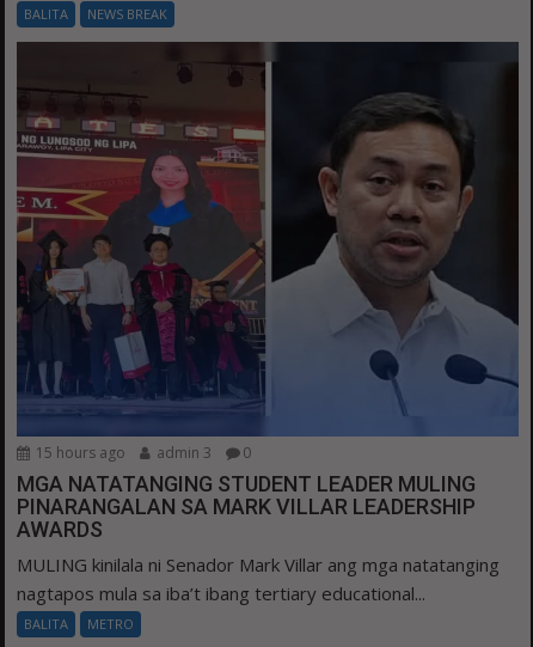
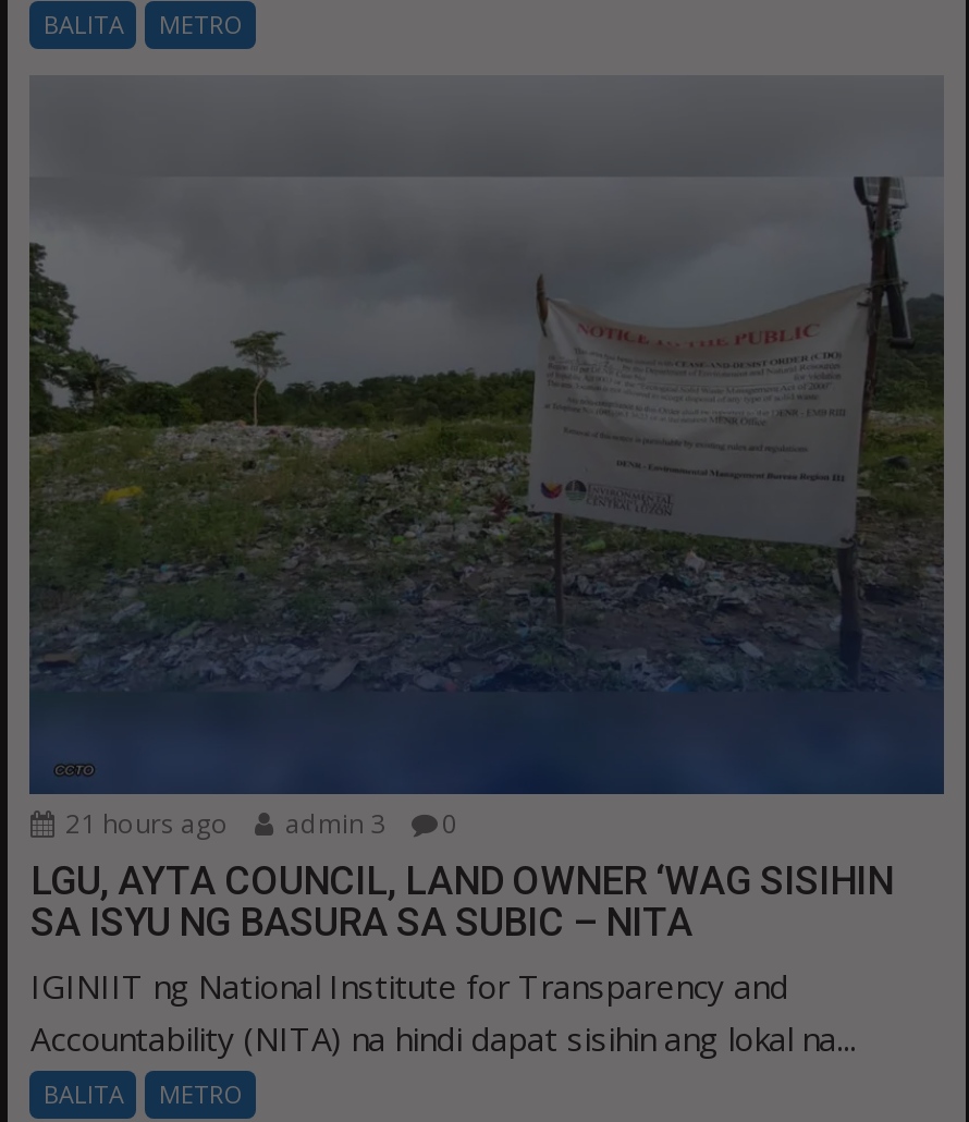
[88,5,168,23] NEWS BREAK -> [159,9,244,41] METRO
[16,41,520,462] [image] | 15 hours ago admin 3 0 -> [27,76,946,843] [image] | 21 hours ago admin 3 0
[17,471,500,605] MGA NATATANGING STUDENT LEADER MULING | PINARANGALAN SA MARK VILLAR LEADERSHIP | AWARDS | MULING kinilala ni Senador Mark Villar ang mga natatanging | nagtapos mula sa iba’t ibang tertiary educational... -> [30,858,893,1061] LGU, AYTA COUNCIL, LAND OWNER ‘WAG SISIHIN | SA ISYU NG BASURA SA SUBIC – NITA | IGINIIT ng National Institute for Transparency and | Accountability (NITA) na hindi dapat sisihin ang lokal na...

